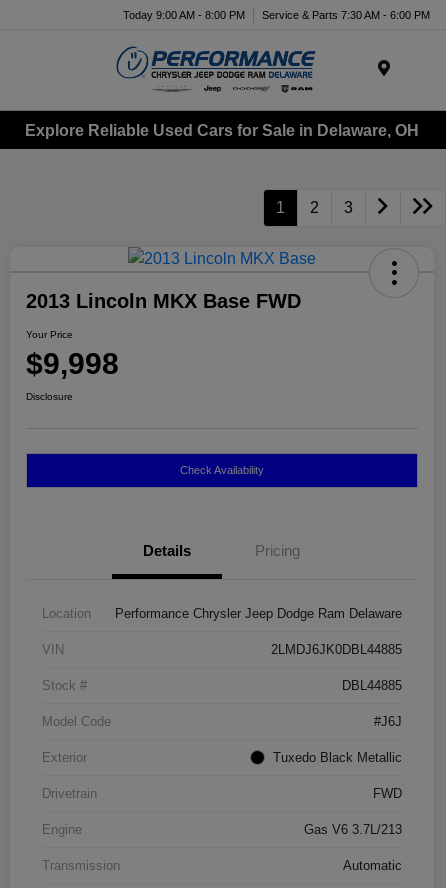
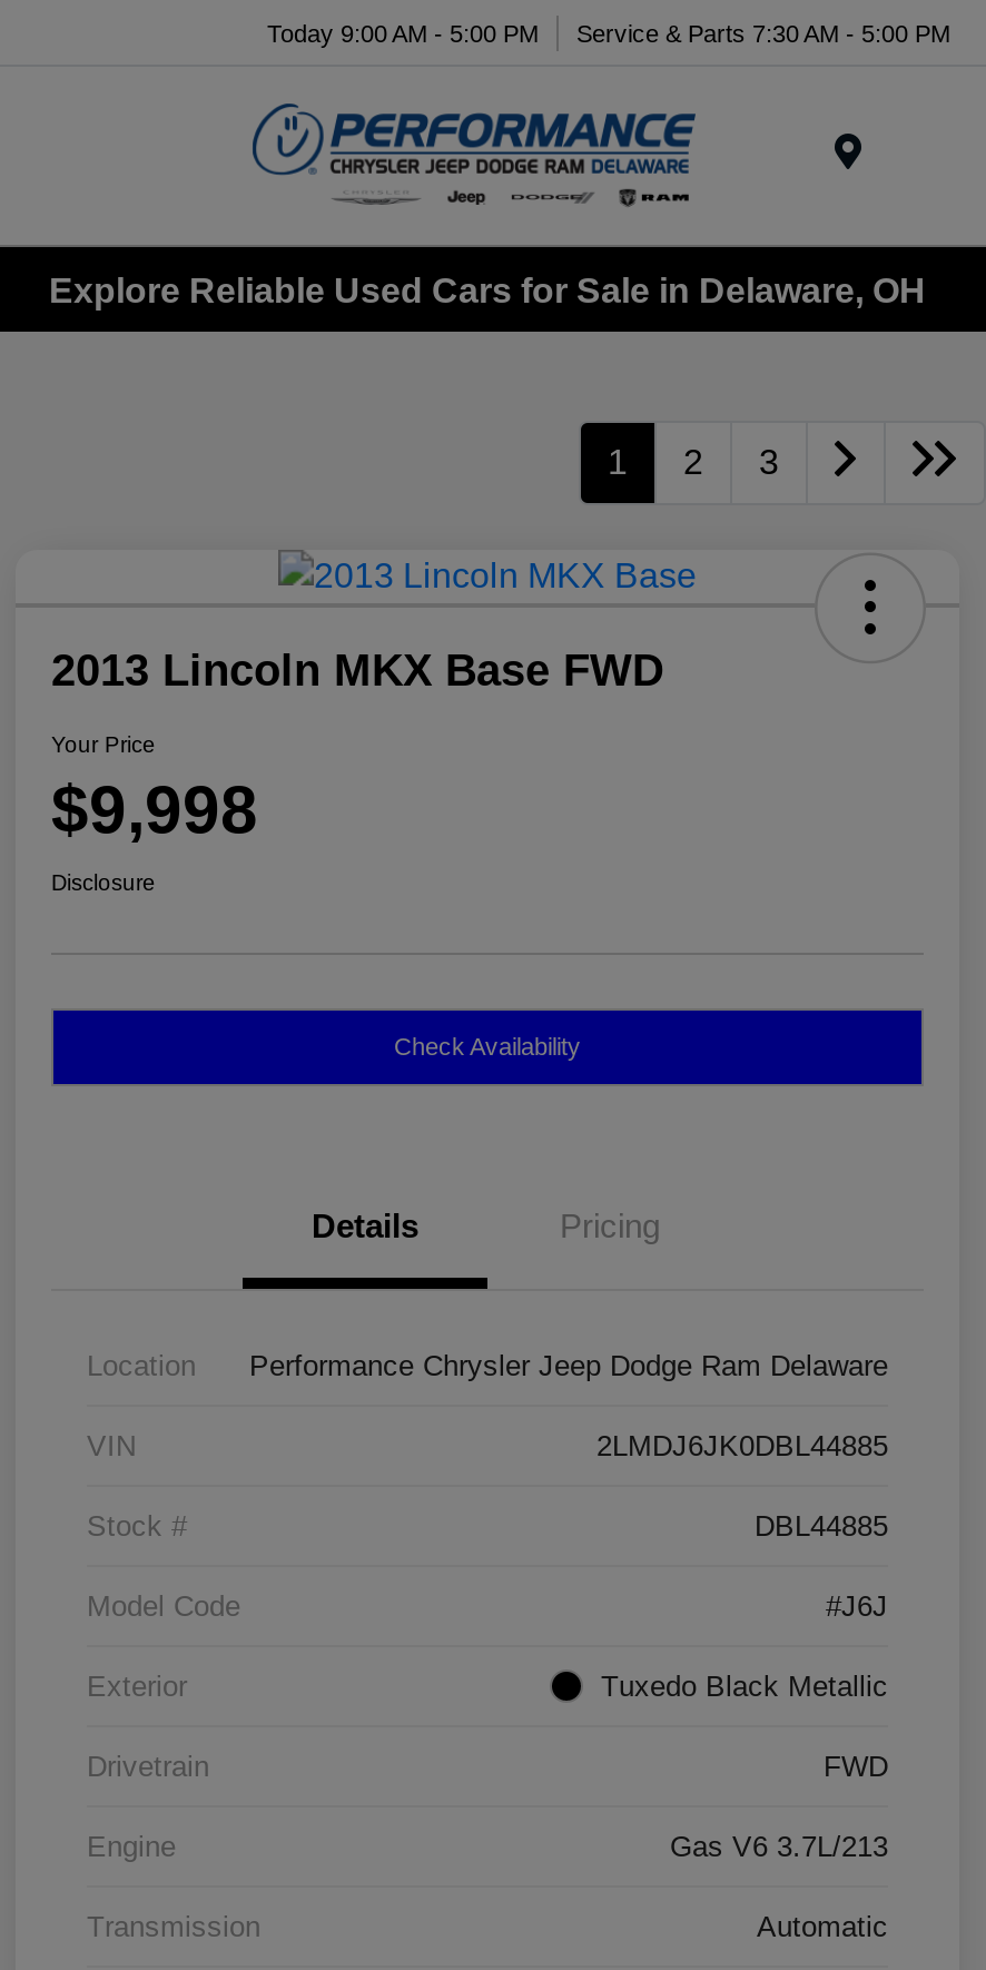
[123,8,245,20] Today 9:00 AM - 8:00 PM -> [267,19,539,46] Today 9:00 AM - 5:00 PM
[262,8,430,20] Service & Parts 7:30 AM - 6:00 PM -> [576,19,950,46] Service & Parts 7:30 AM - 5:00 PM

